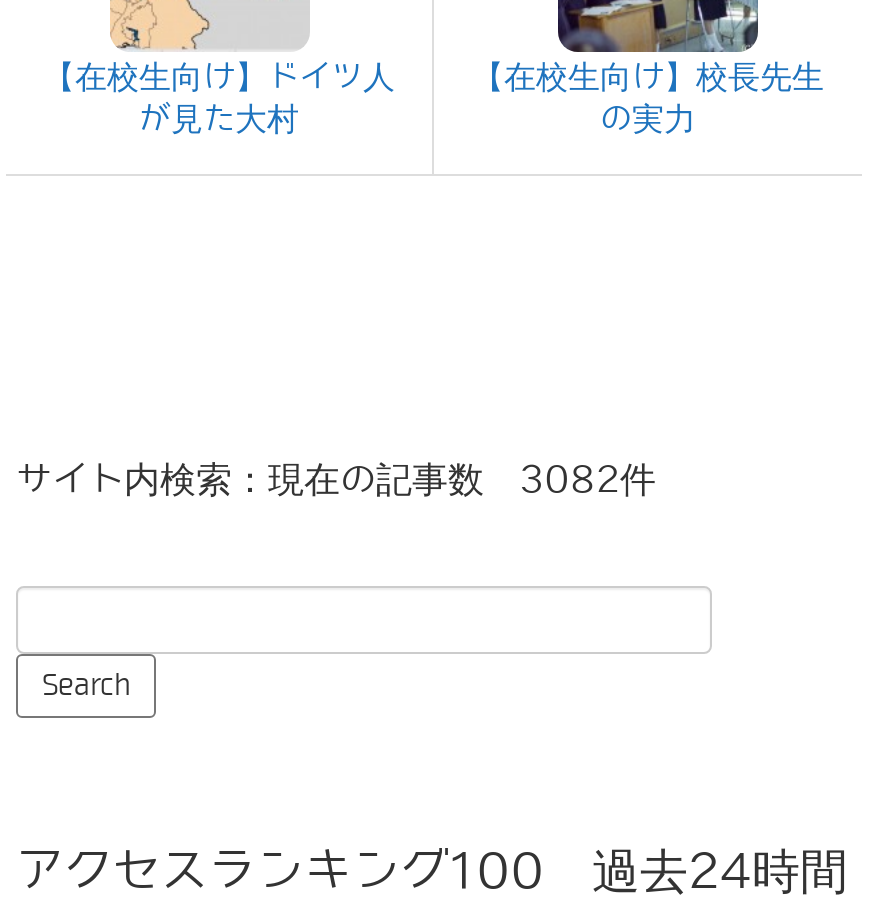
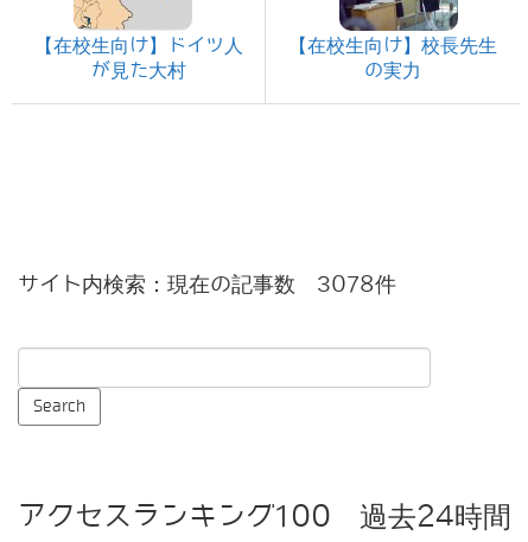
[16,460,656,500] サイト内検索：現在の記事数 3082件 -> [18,273,396,296] サイト内検索：現在の記事数 3078件

